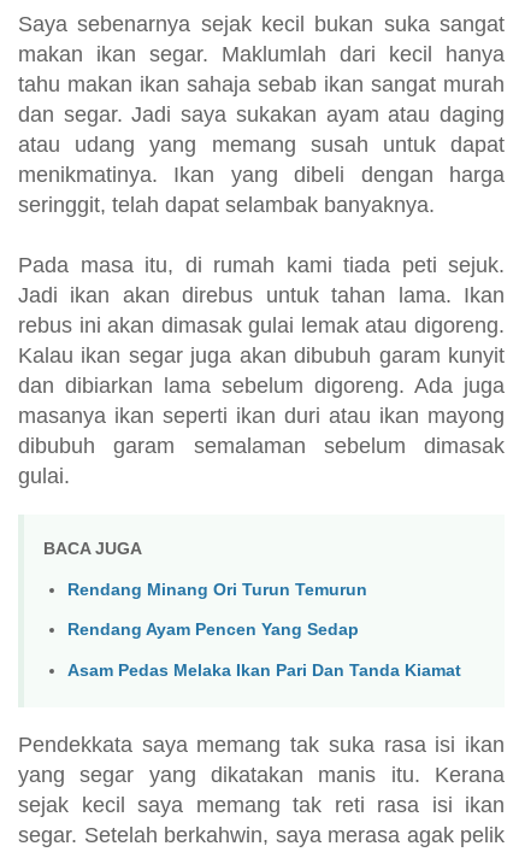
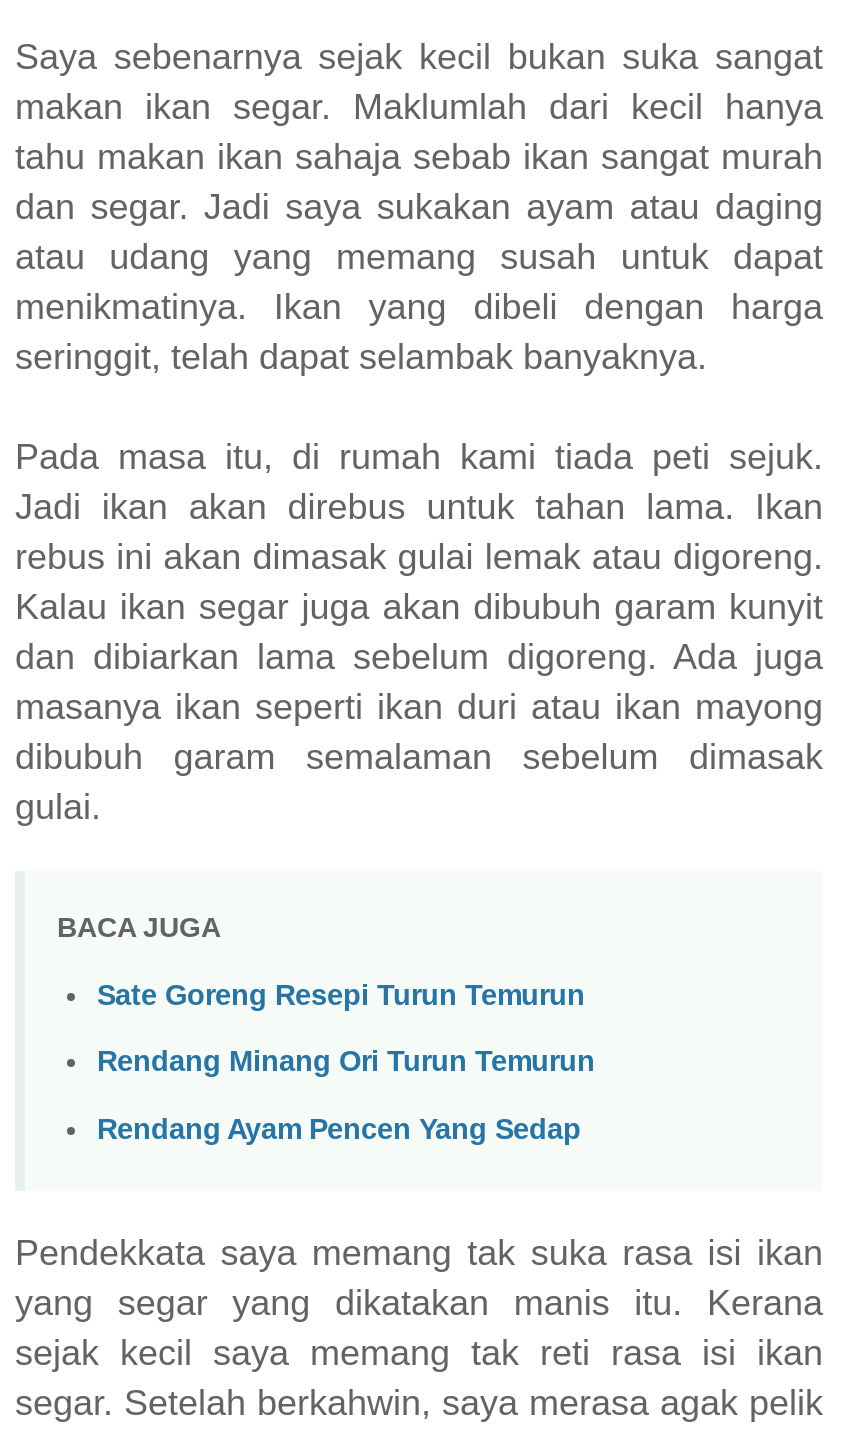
none -> [97,979,585,1011] Sate Goreng Resepi Turun Temurun
moved [67,580,367,639] -> [97,1046,595,1145]: Rendang Minang Ori Turun Temurun | Rendang Ayam Pencen Yang Sedap
[67,660,461,680] Asam Pedas Melaka Ikan Pari Dan Tanda Kiamat -> none

